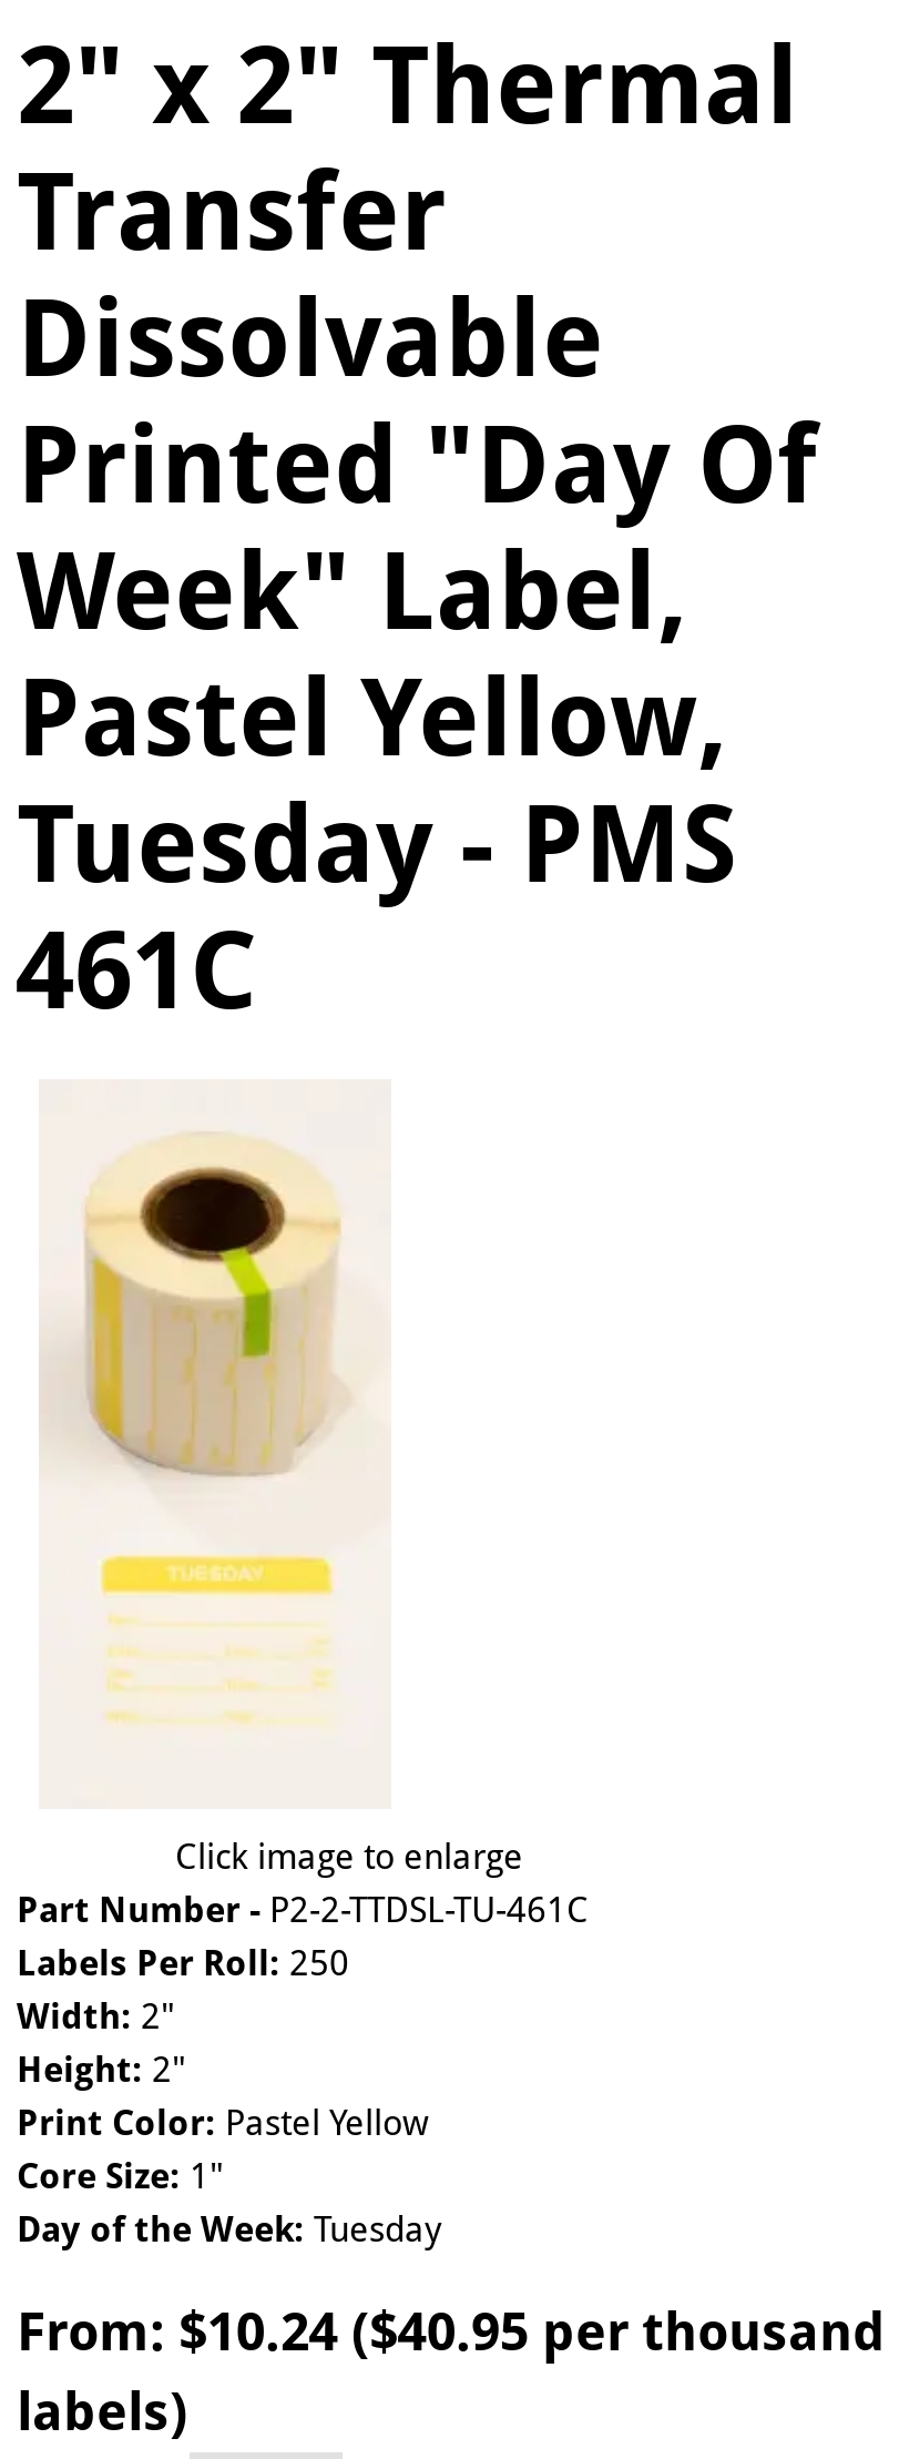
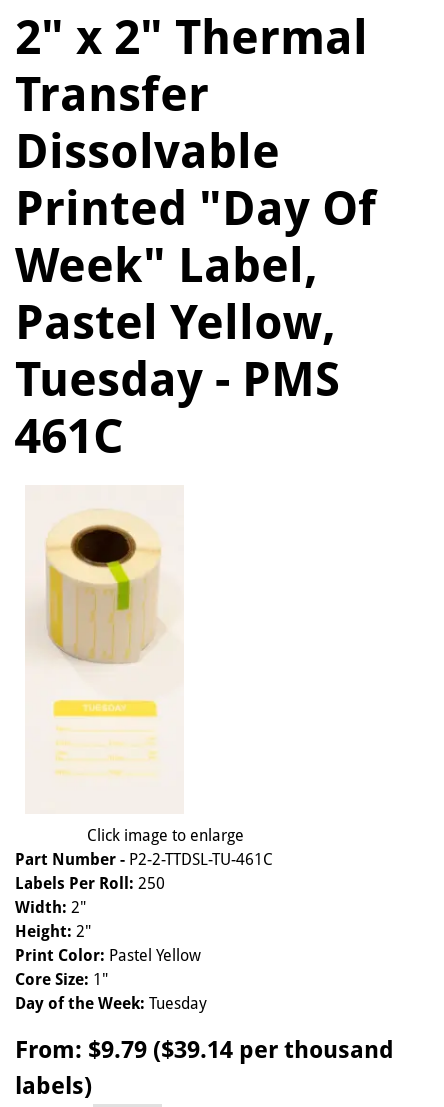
[17,2302,886,2364] From: $10.24 ($40.95 per thousand -> [15,1036,394,1064] From: $9.79 ($39.14 per thousand

